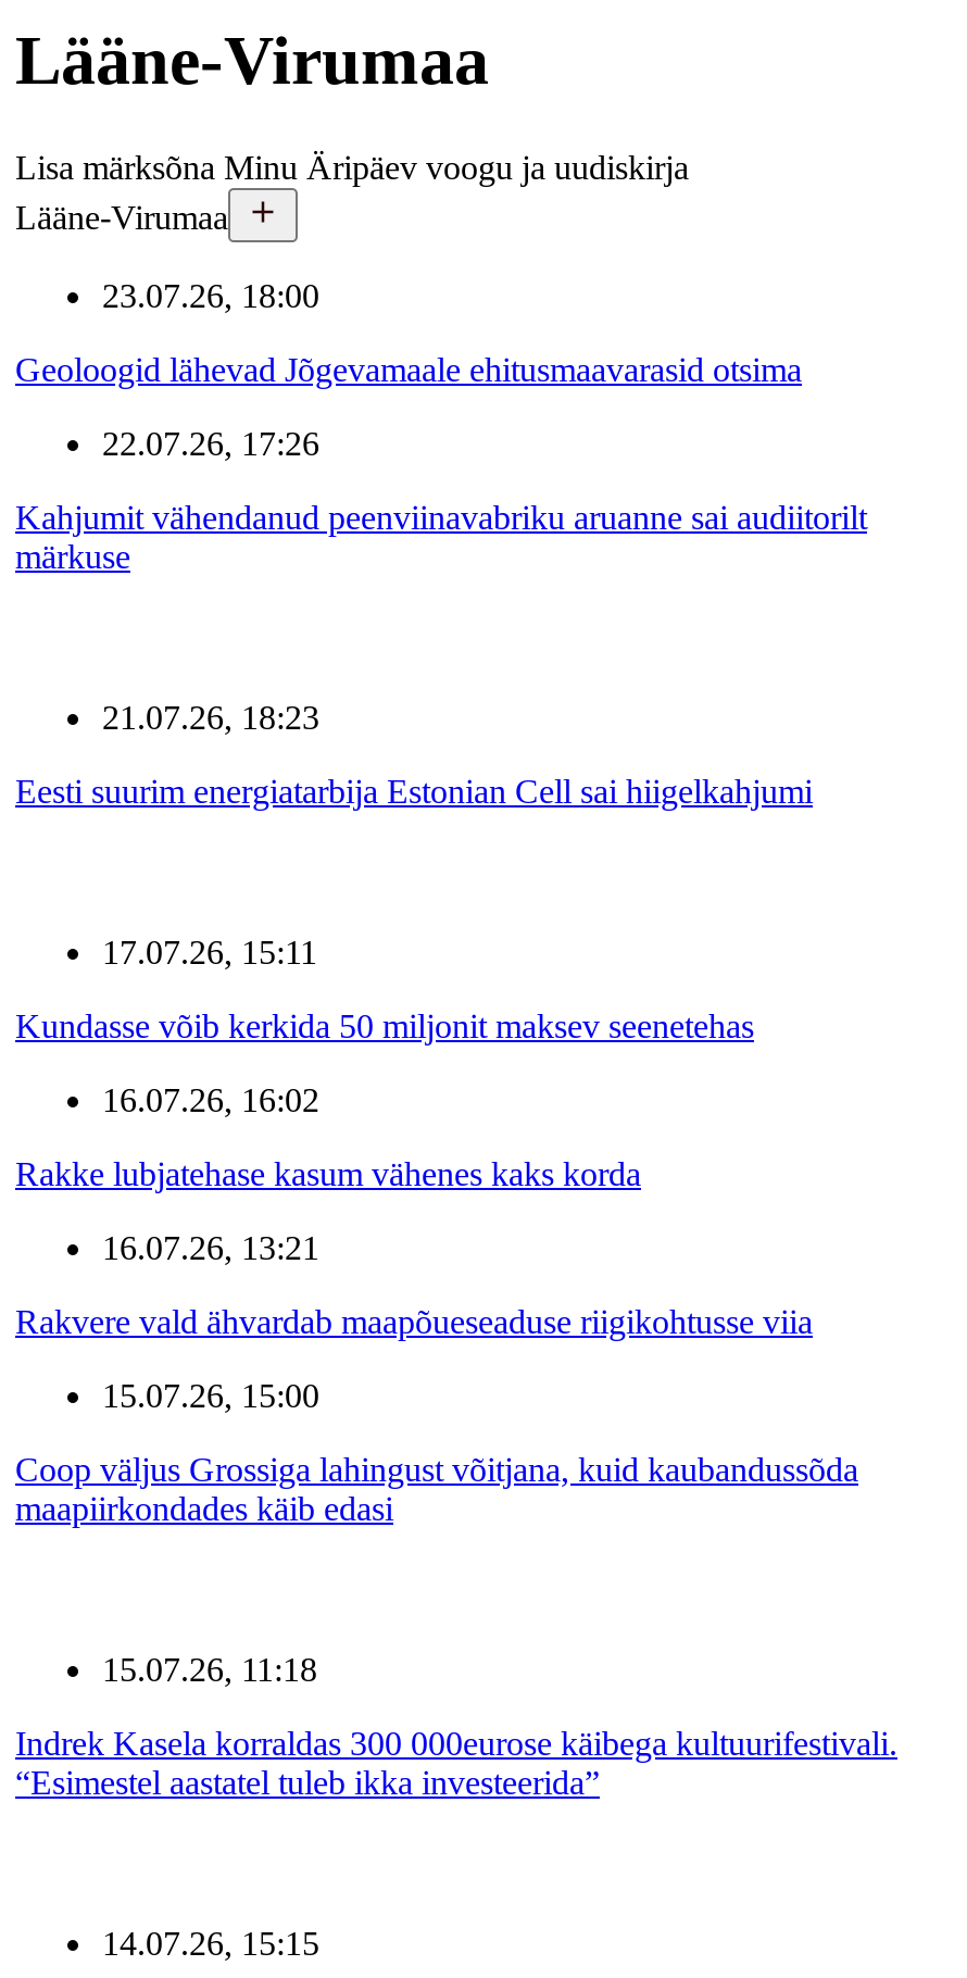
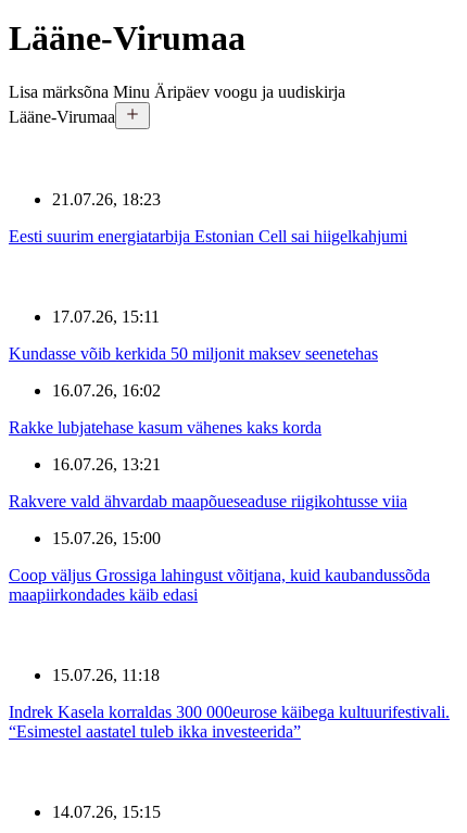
[15,277,867,575] 23.07.26, 18:00 | Geoloogid lähevad Jõgevamaale ehitusmaavarasid otsima | 22.07.26, 17:26 | Kahjumit vähendanud peenviinavabriku aruanne sai audiitorilt | märkuse -> none

